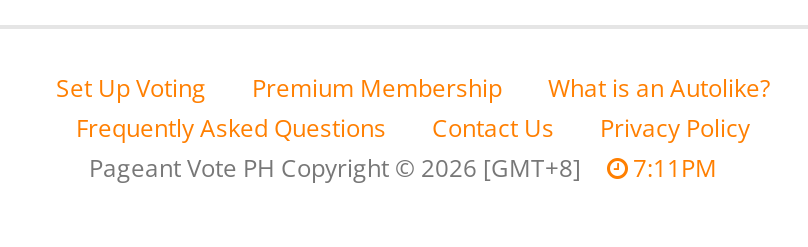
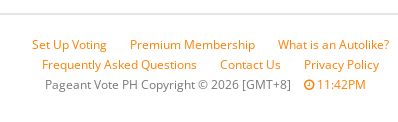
[89,151,717,185] Pageant Vote PH Copyright © 2026 [GMT+8] 7:11PM -> [44,76,365,93] Pageant Vote PH Copyright © 2026 [GMT+8] 11:42PM

